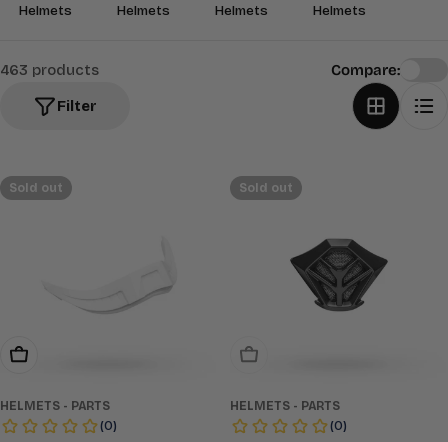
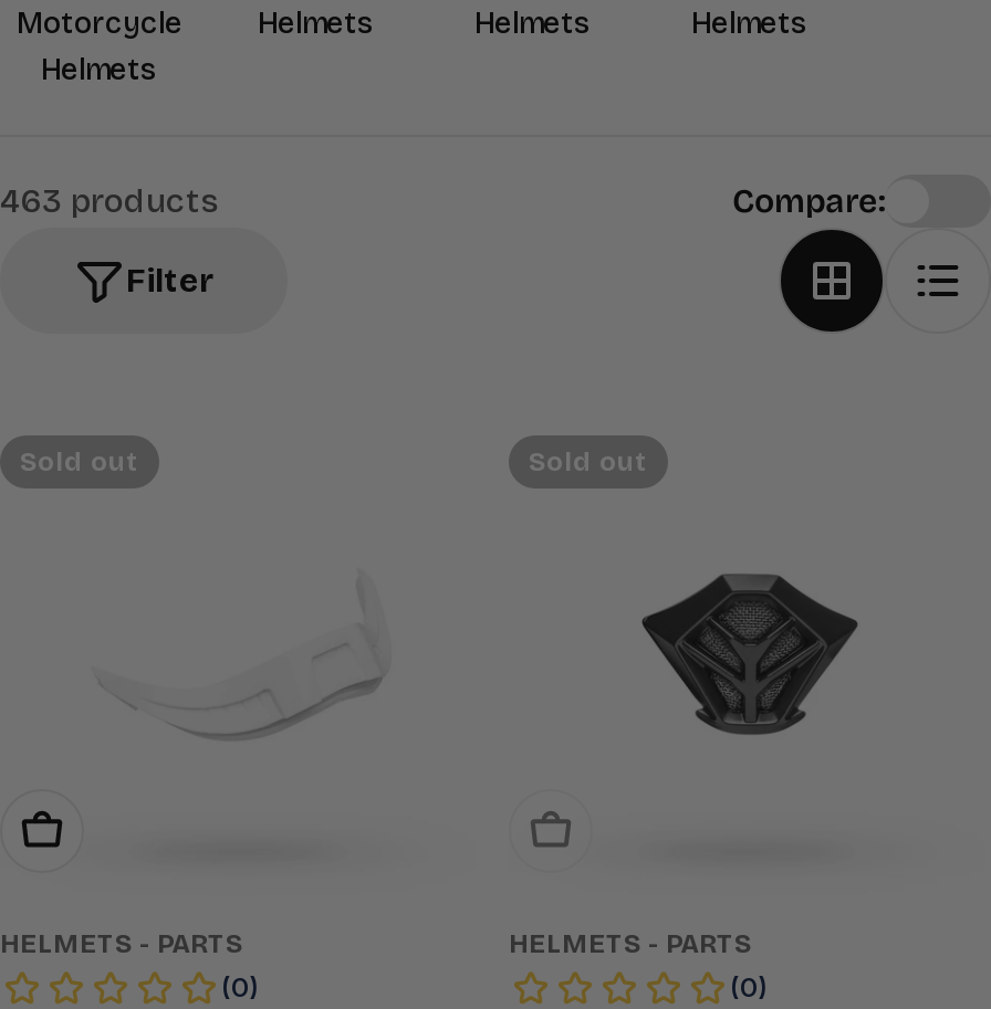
none -> [17,5,182,43] Motorcycle

